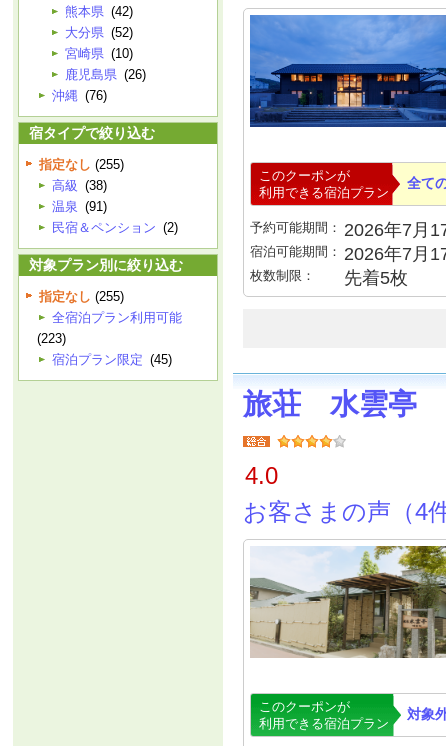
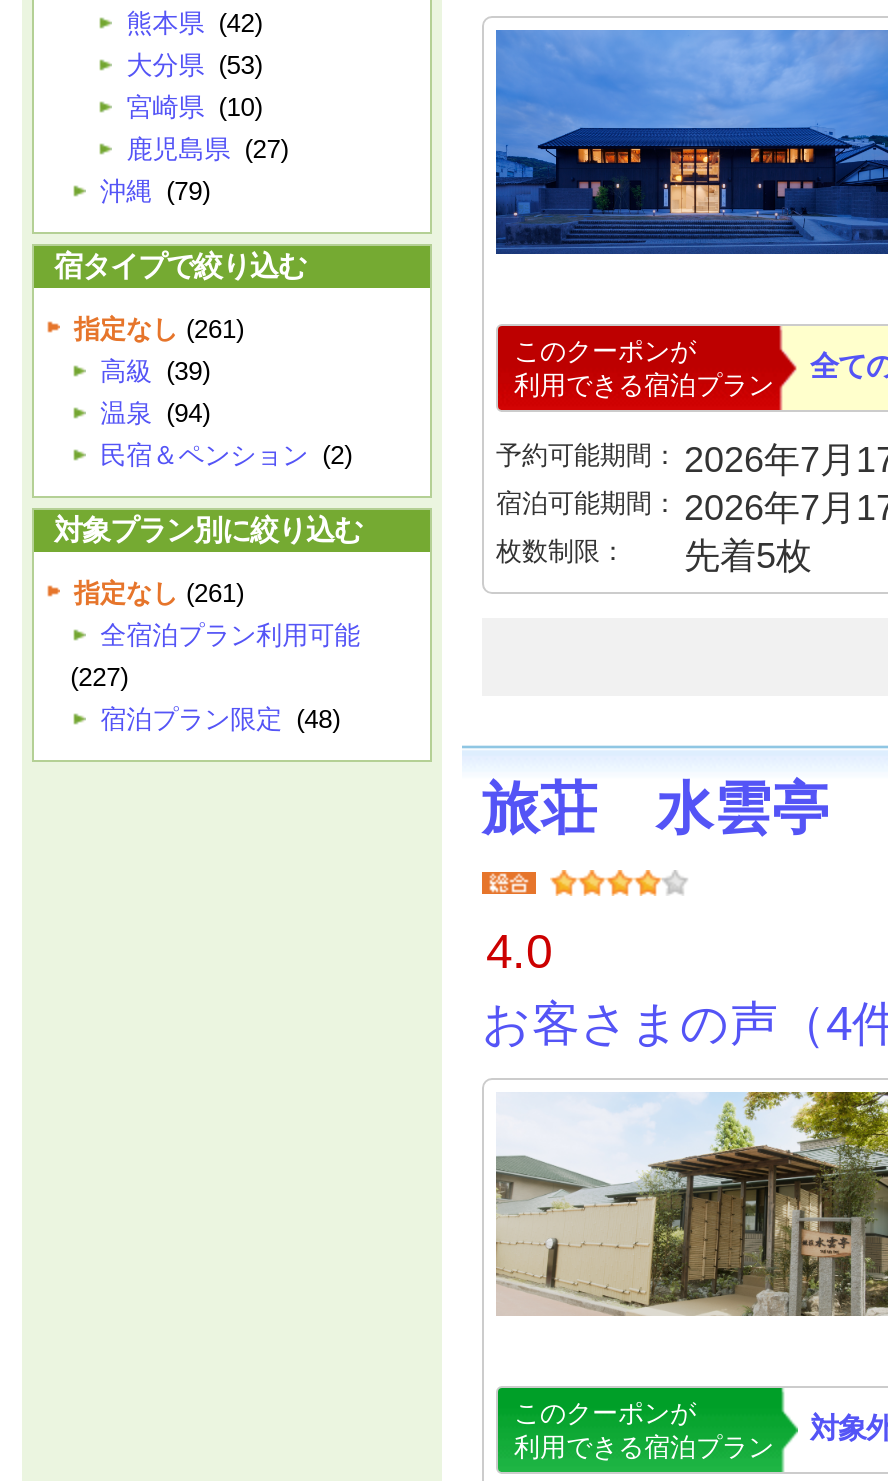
[65,25,133,40] 大分県 (52) -> [126,50,262,80] 大分県 (53)
[65,67,146,82] 鹿児島県 (26) -> [126,134,288,164] 鹿児島県 (27)
[52,88,107,103] 沖縄 (76) -> [100,176,210,206] 沖縄 (79)
[39,157,124,172] 指定なし(255) -> [74,314,244,344] 指定なし(261)
[52,178,107,193] 高級 (38) -> [100,356,210,386] 高級 (39)
[52,199,107,214] 温泉 (91) -> [100,398,210,428] 温泉 (94)
[39,289,124,304] 指定なし(255) -> [74,578,244,608] 指定なし(261)
[37,331,66,346] (223) -> [70,662,128,692] (227)
[52,352,172,367] 宿泊プラン限定 (45) -> [100,704,340,734] 宿泊プラン限定 (48)

